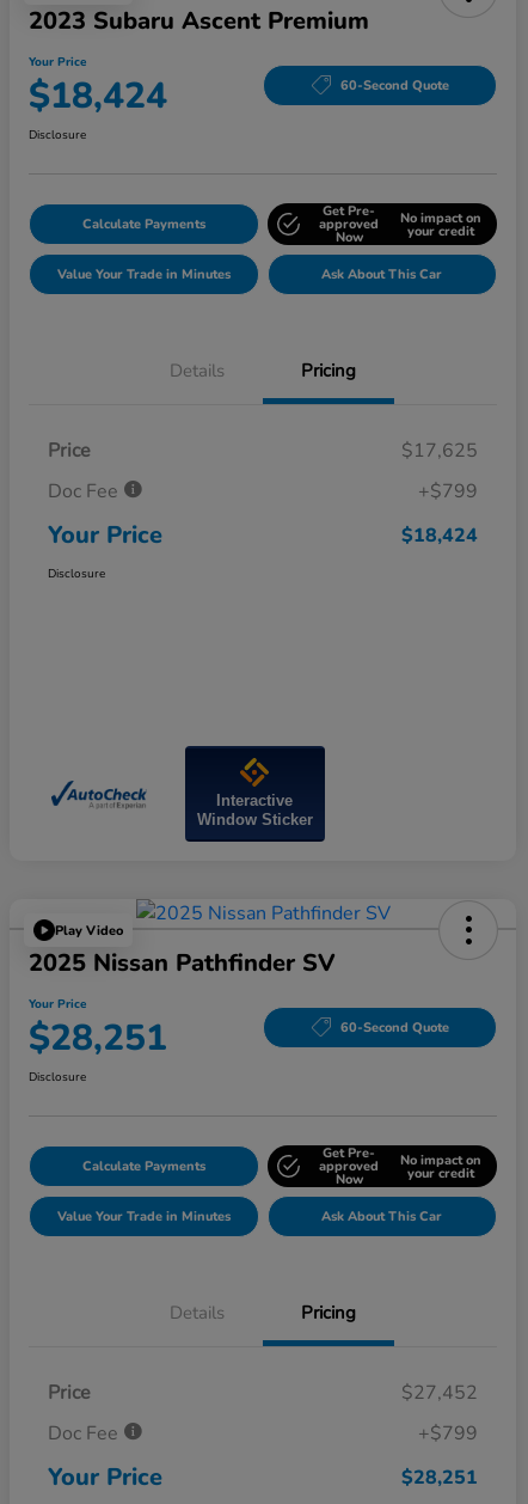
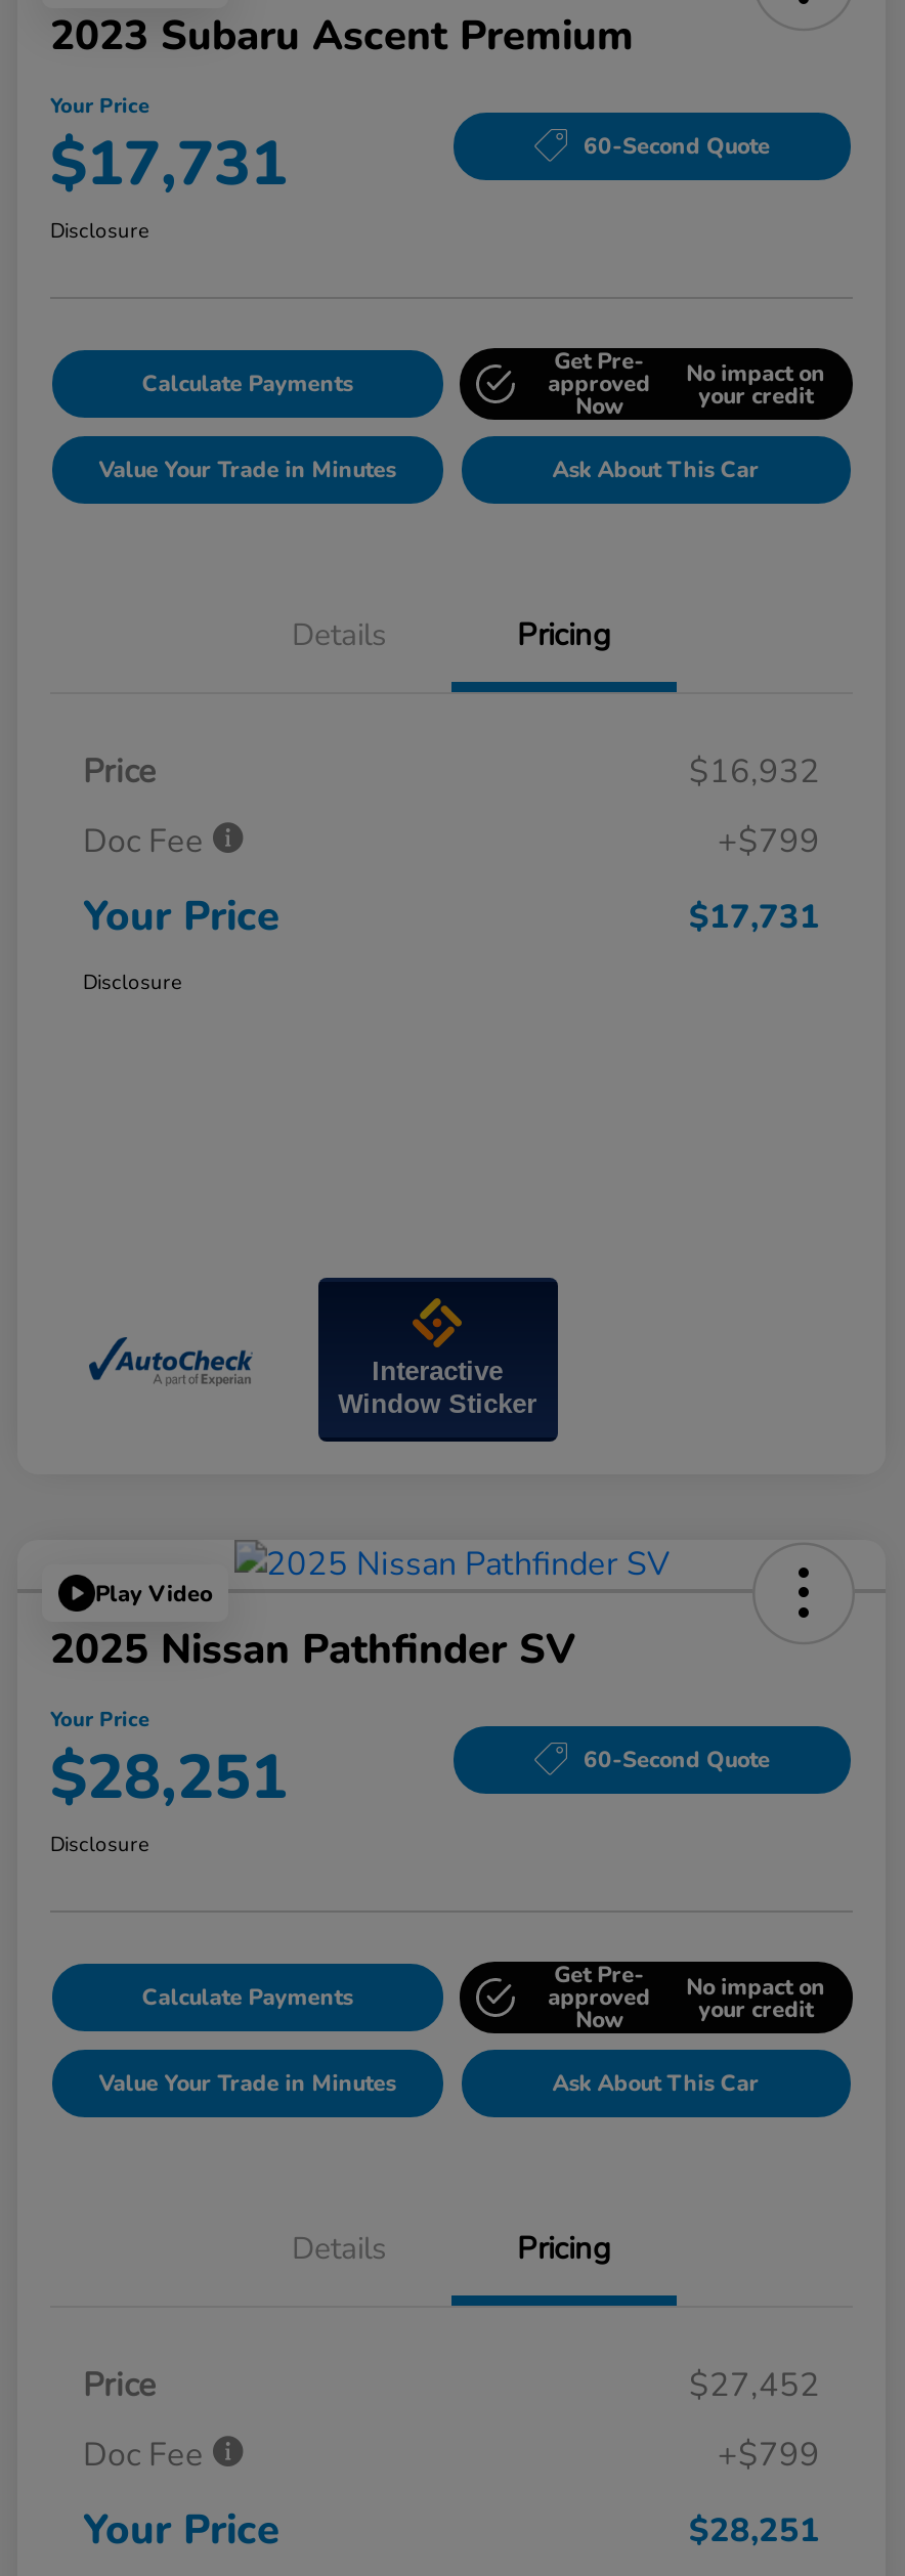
[29,72,167,121] $18,424 -> [50,123,288,207] $17,731
[401,438,478,464] $17,625 -> [689,750,820,795] $16,932
[401,523,478,549] $18,424 -> [689,895,820,940] $17,731

